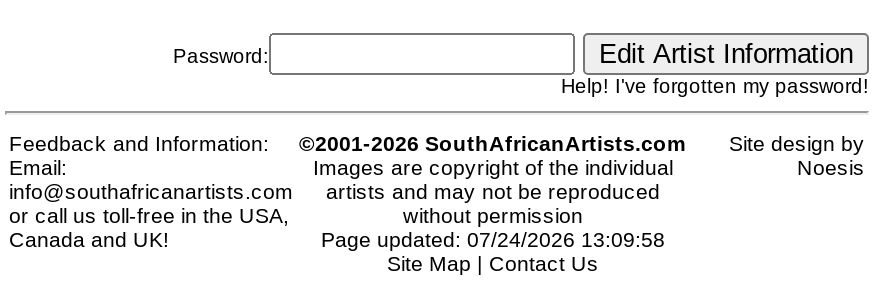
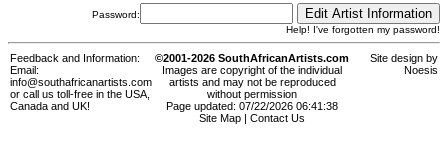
[321,228,665,252] Page updated: 07/24/2026 13:09:58 -> [166,100,338,112] Page updated: 07/22/2026 06:41:38

